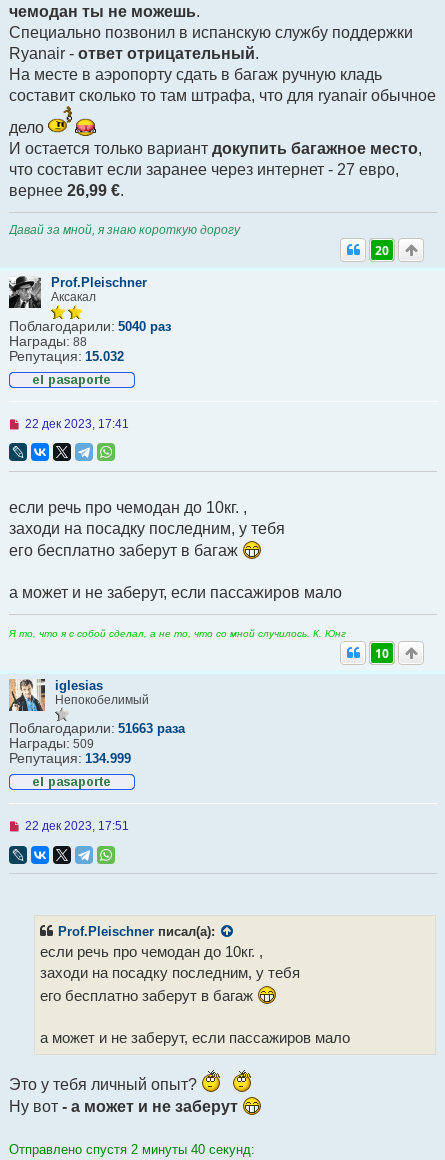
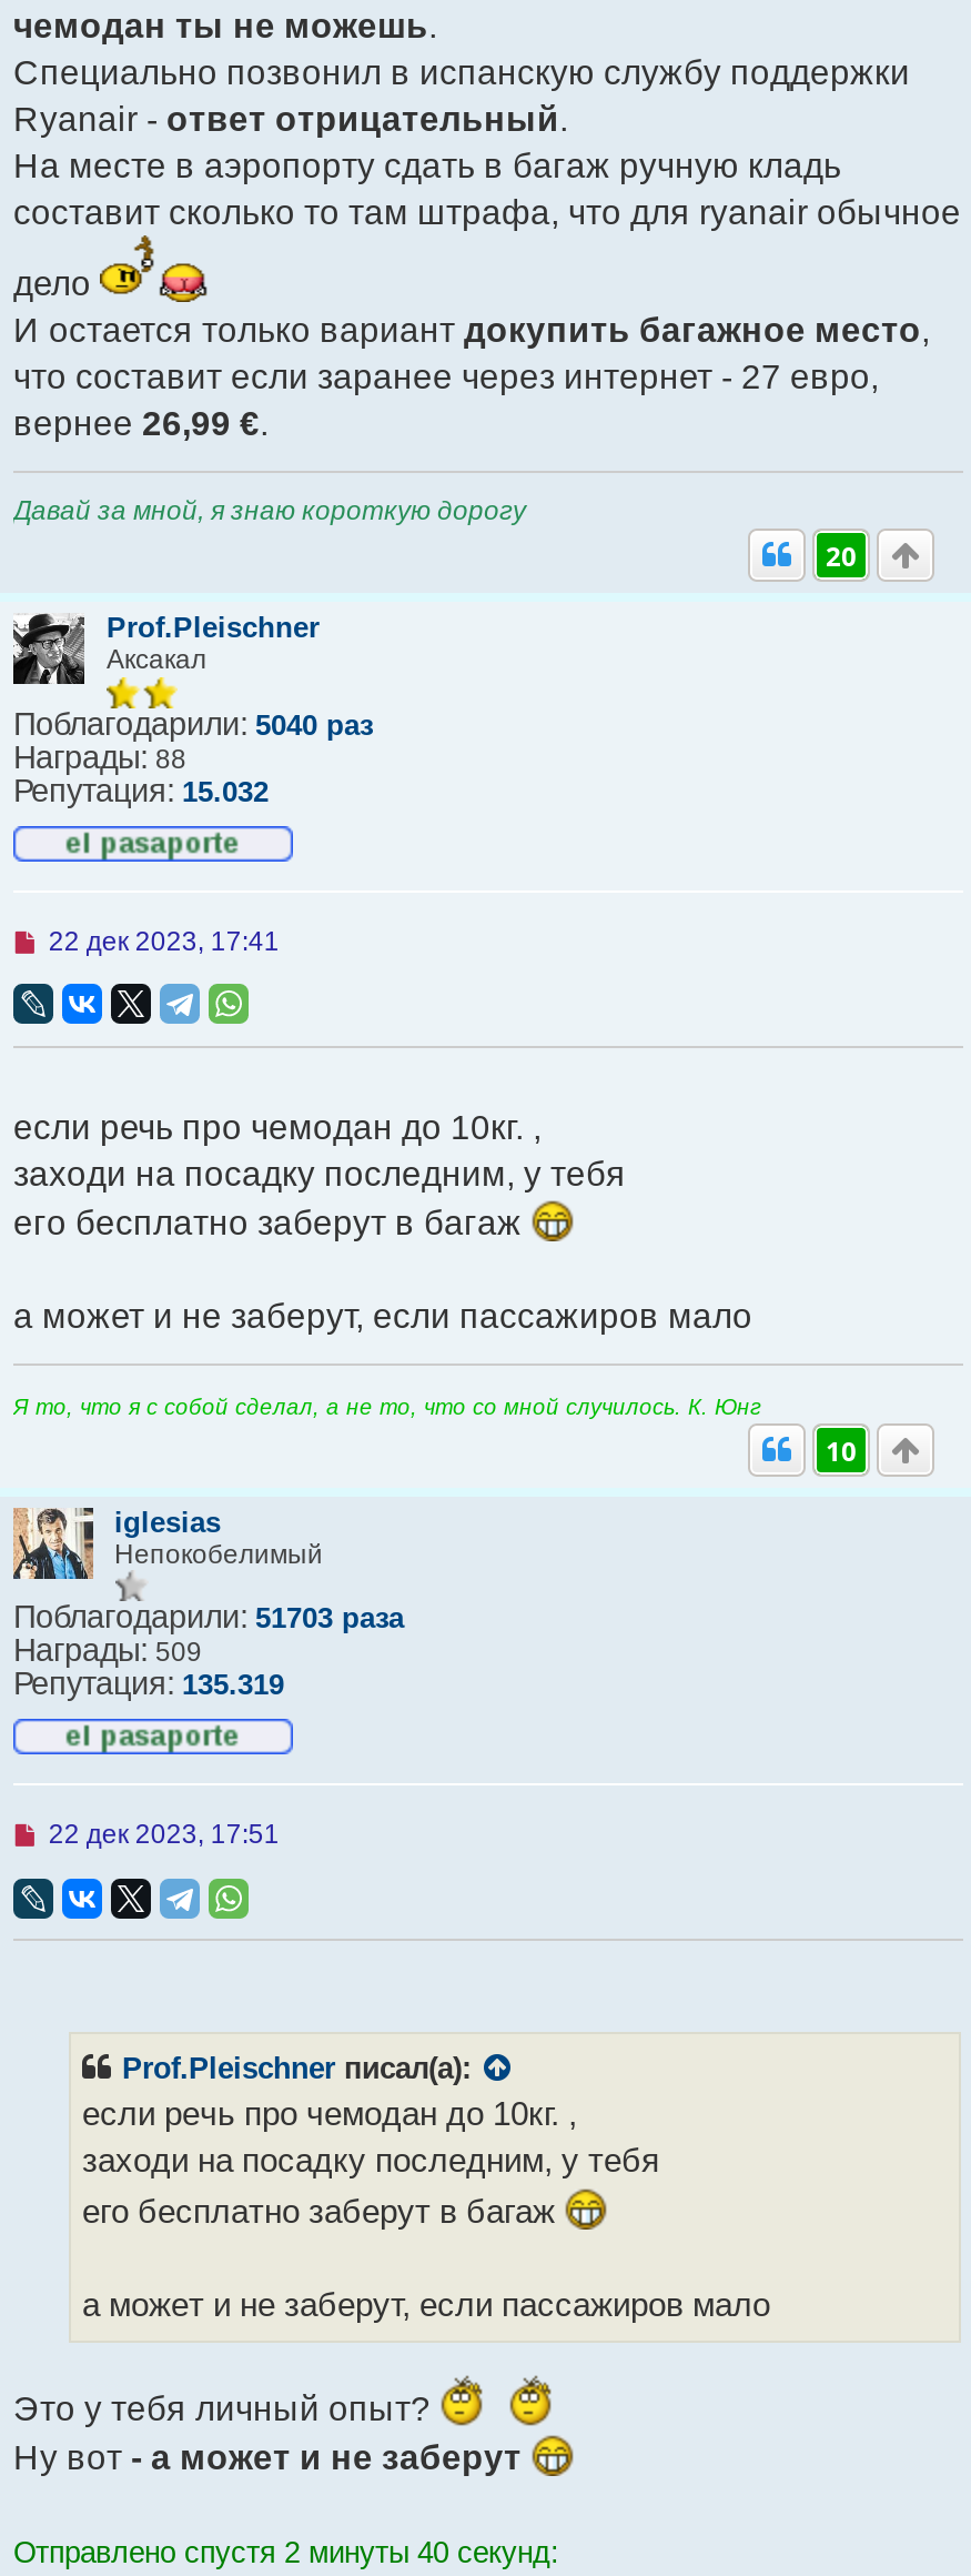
[9,720,185,736] Поблагодарили: 51663 раза -> [13,1600,404,1636] Поблагодарили: 51703 раза
[9,750,131,766] Репутация: 134.999 -> [13,1667,284,1702] Репутация: 135.319

